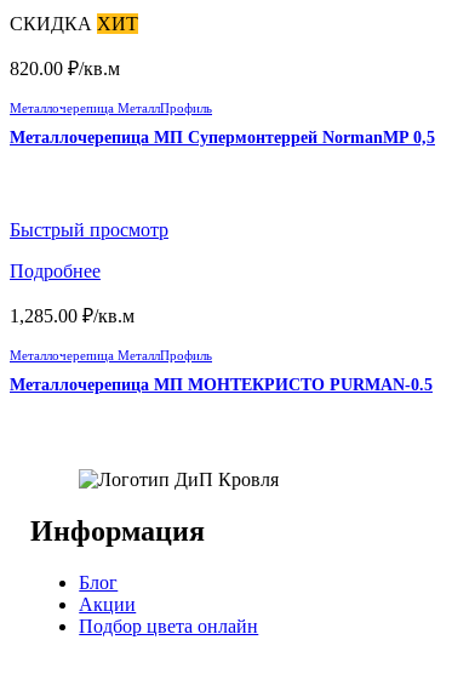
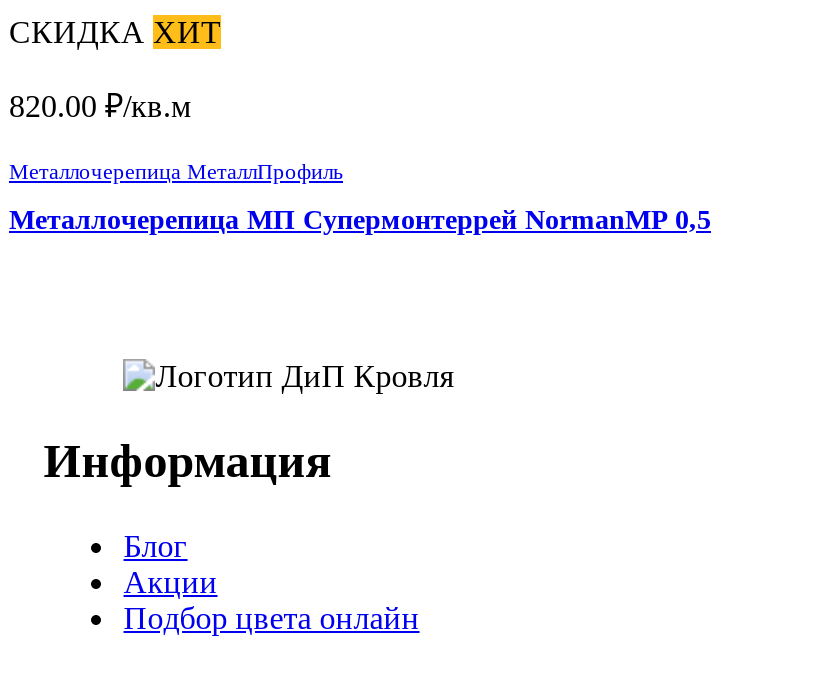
[10,219,433,394] Быстрый просмотр | Подробнее | 1,285.00 ₽/кв.м | Металлочерепица МеталлПрофиль | Металлочерепица МП МОНТЕКРИСТО PURMAN-0.5 -> none

